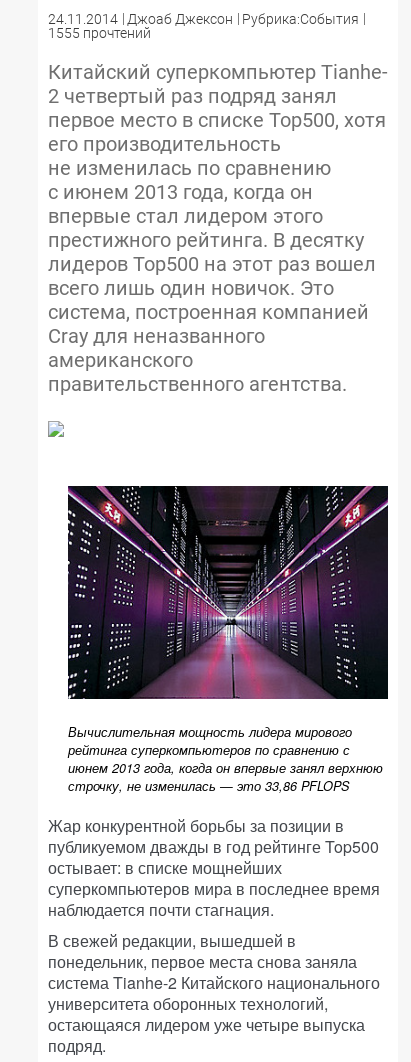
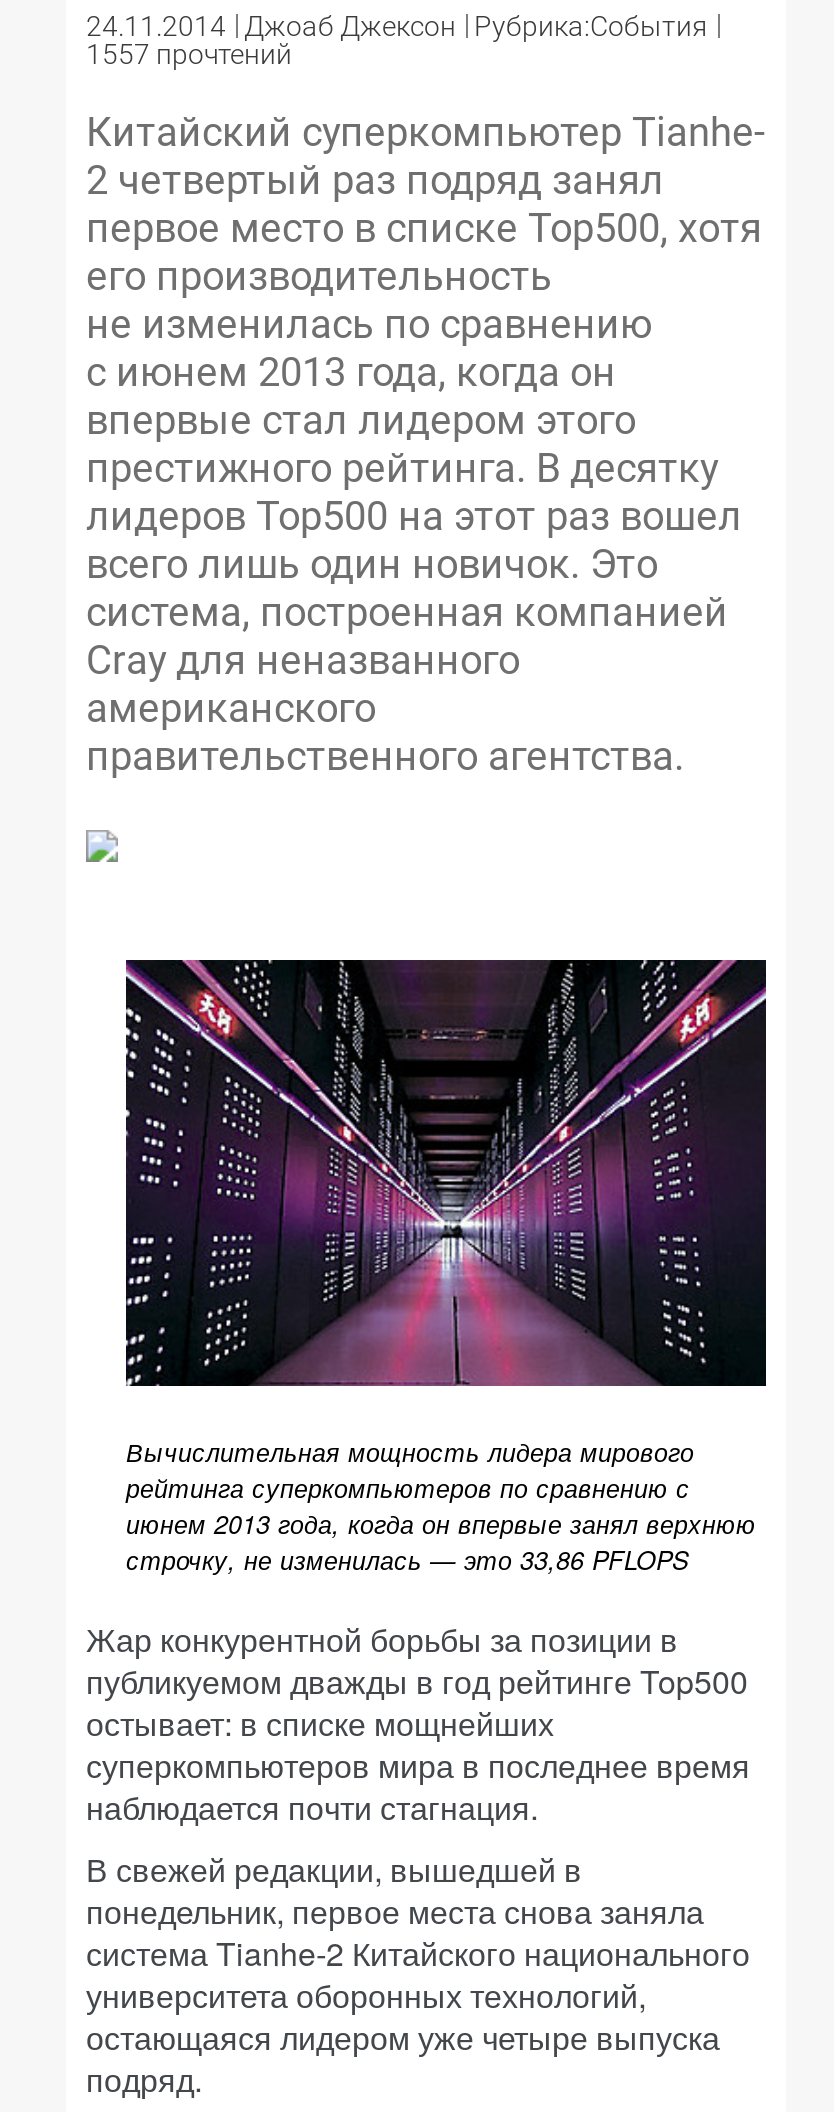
[48,25,151,41] 1555 прочтений -> [86,38,292,70] 1557 прочтений

